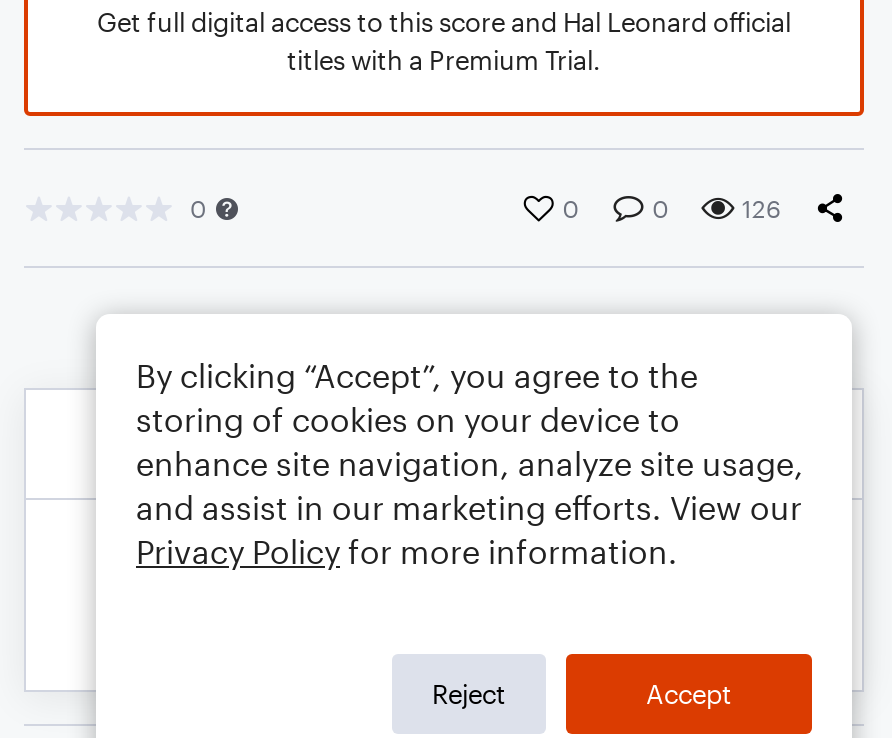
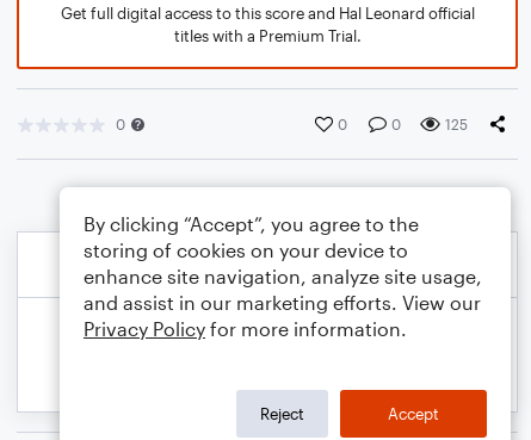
[742,193,780,221] 126 -> [445,115,468,132] 125

